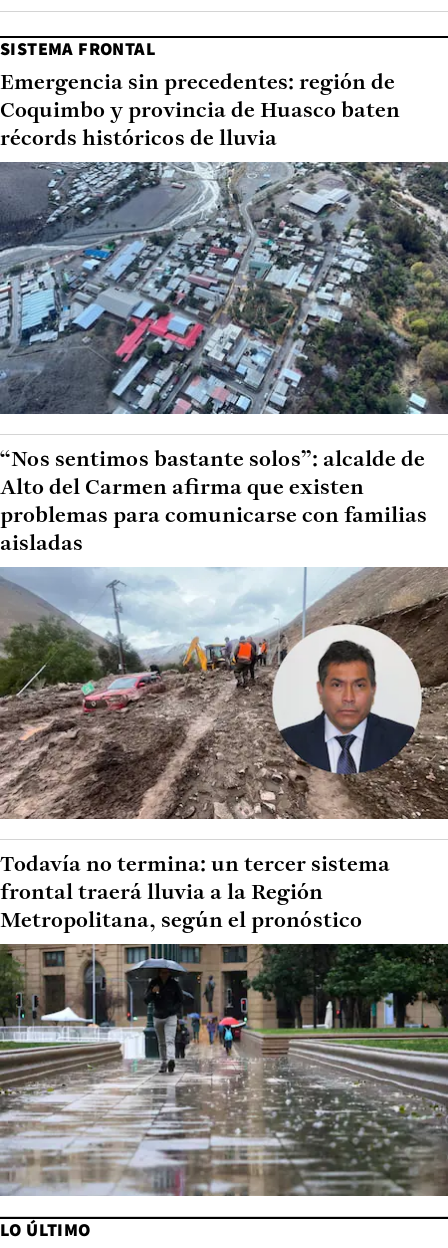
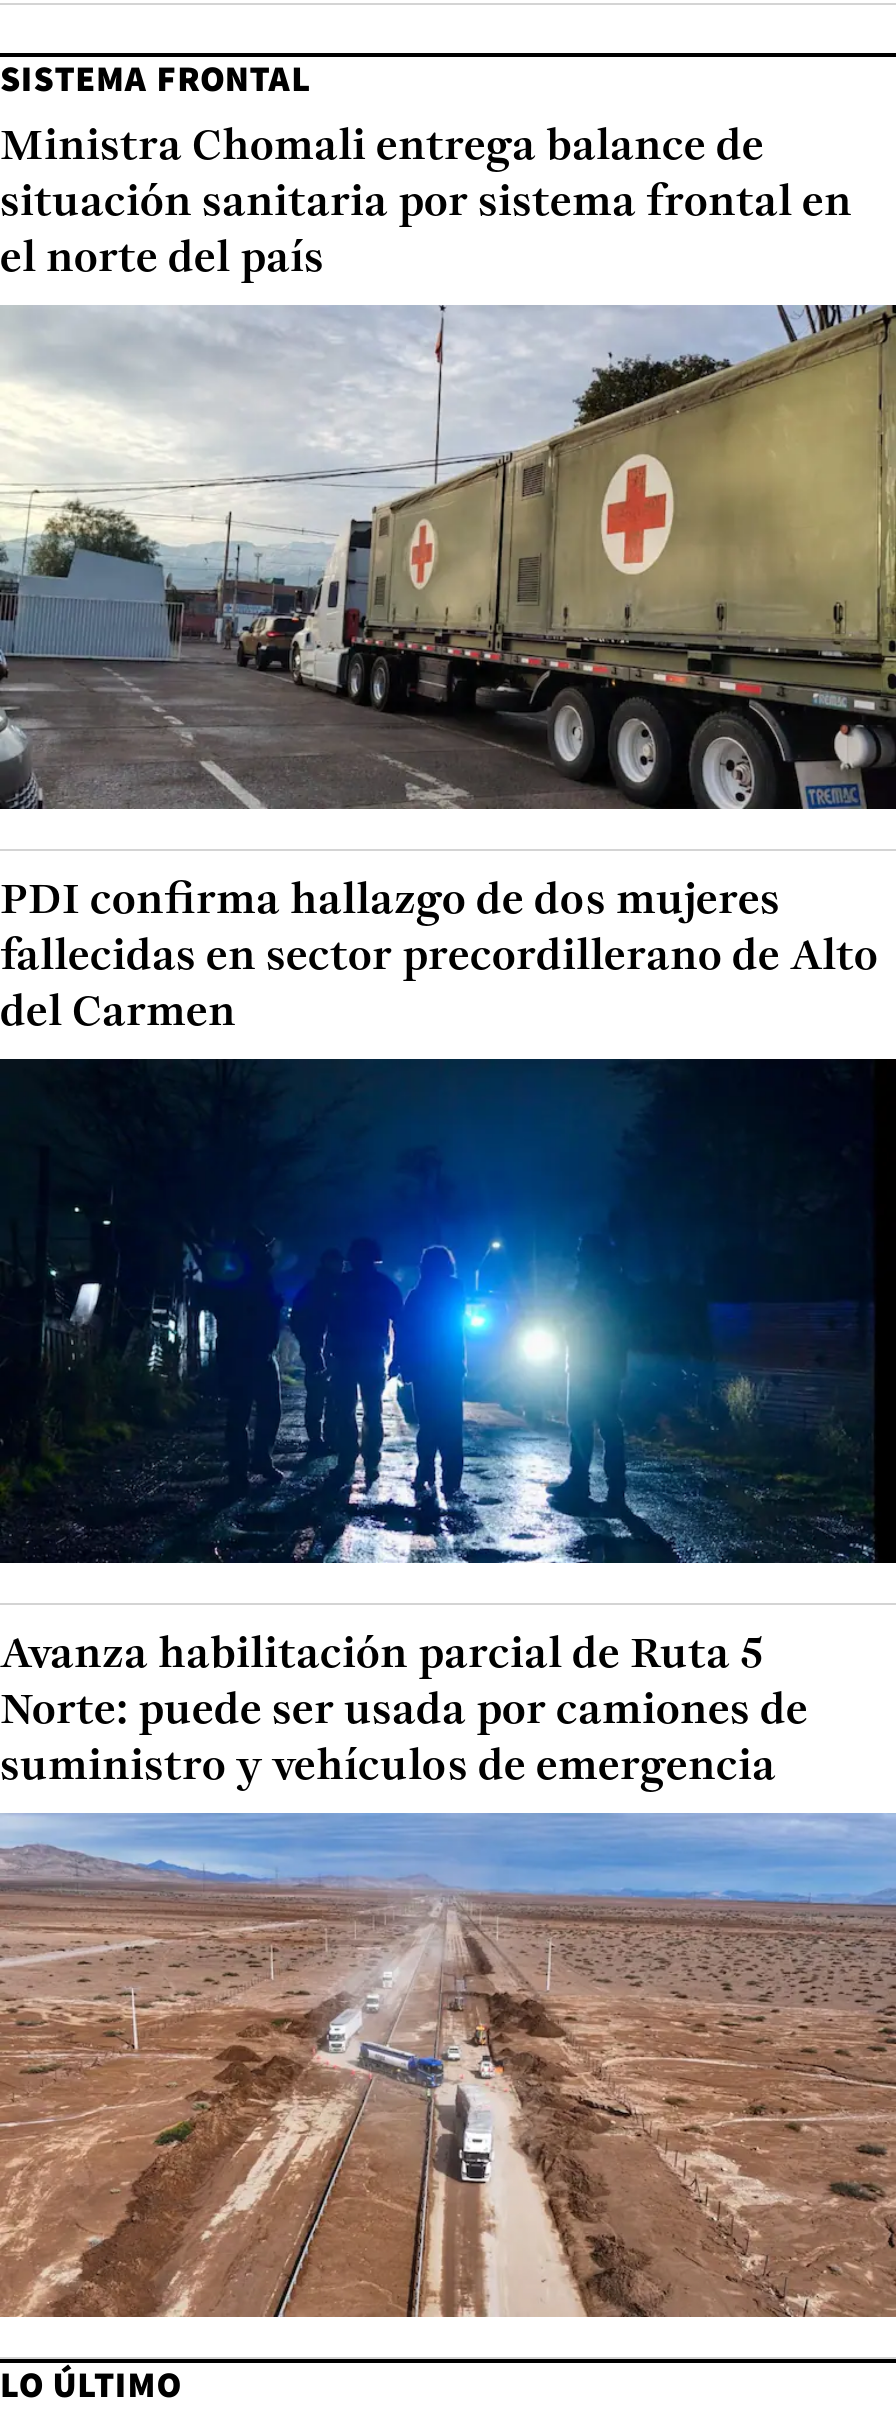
[0,72,400,151] Emergencia sin precedentes: región de | Coquimbo y provincia de Huasco baten | récords históricos de lluvia -> [0,125,852,283] Ministra Chomali entrega balance de | situación sanitaria por sistema frontal en | el norte del país
[0,162,445,556] [image] | “Nos sentimos bastante solos”: alcalde de | Alto del Carmen afirma que existen | problemas para comunicarse con familias | aisladas -> [0,305,890,1037] [image] | PDI confirma hallazgo de dos mujeres | fallecidas en sector precordillerano de Alto | del Carmen
[0,567,445,933] [image] | Todavía no termina: un tercer sistema | frontal traerá lluvia a la Región | Metropolitana, según el pronóstico -> [0,1057,890,1791] [image] | Avanza habilitación parcial de Ruta 5 | Norte: puede ser usada por camiones de | suministro y vehículos de emergencia
[3,943,445,1197] [image] -> [6,1811,890,2317] [image]

